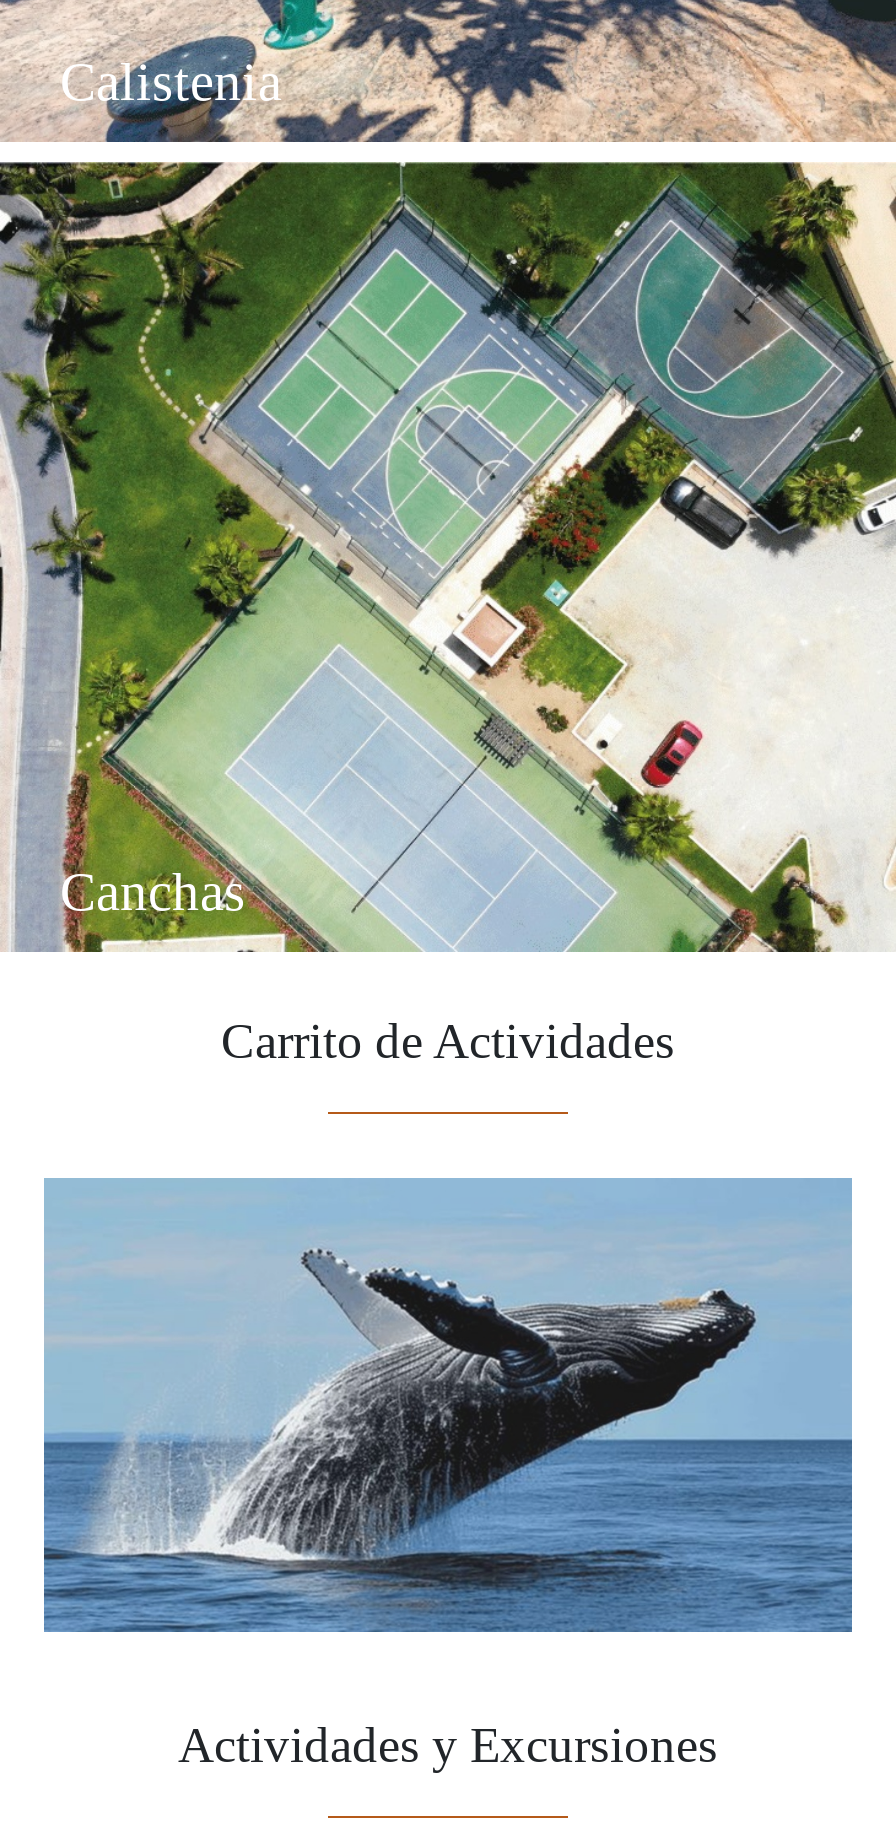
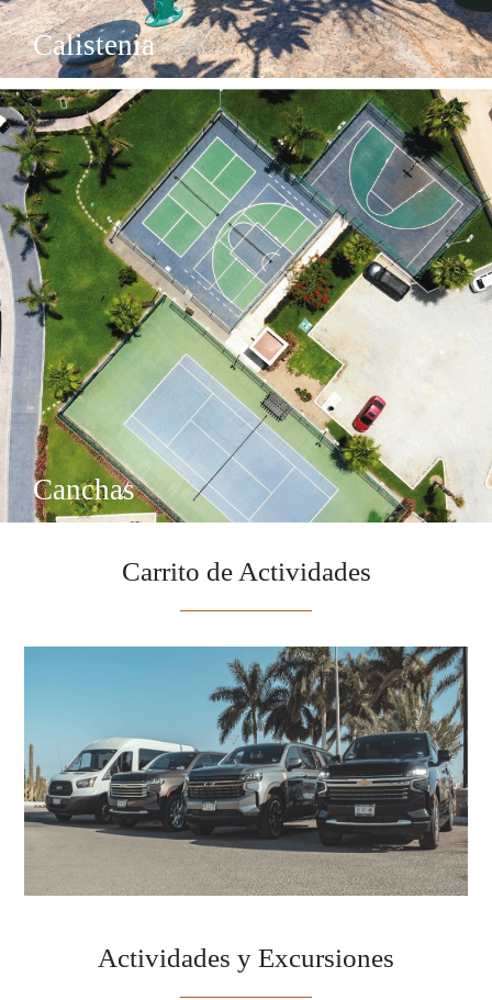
[42,1178,854,1634] [image] -> [23,645,469,897] [image]

